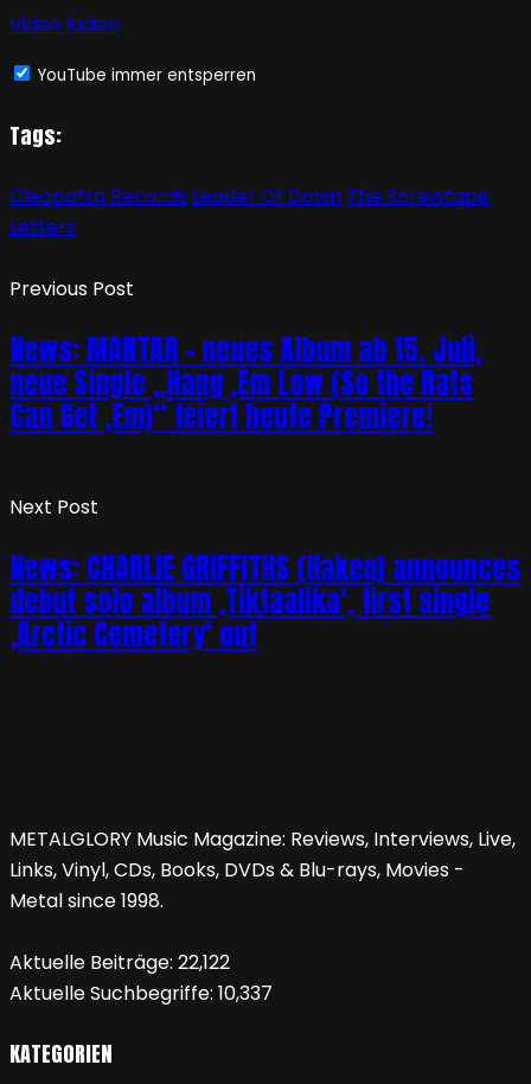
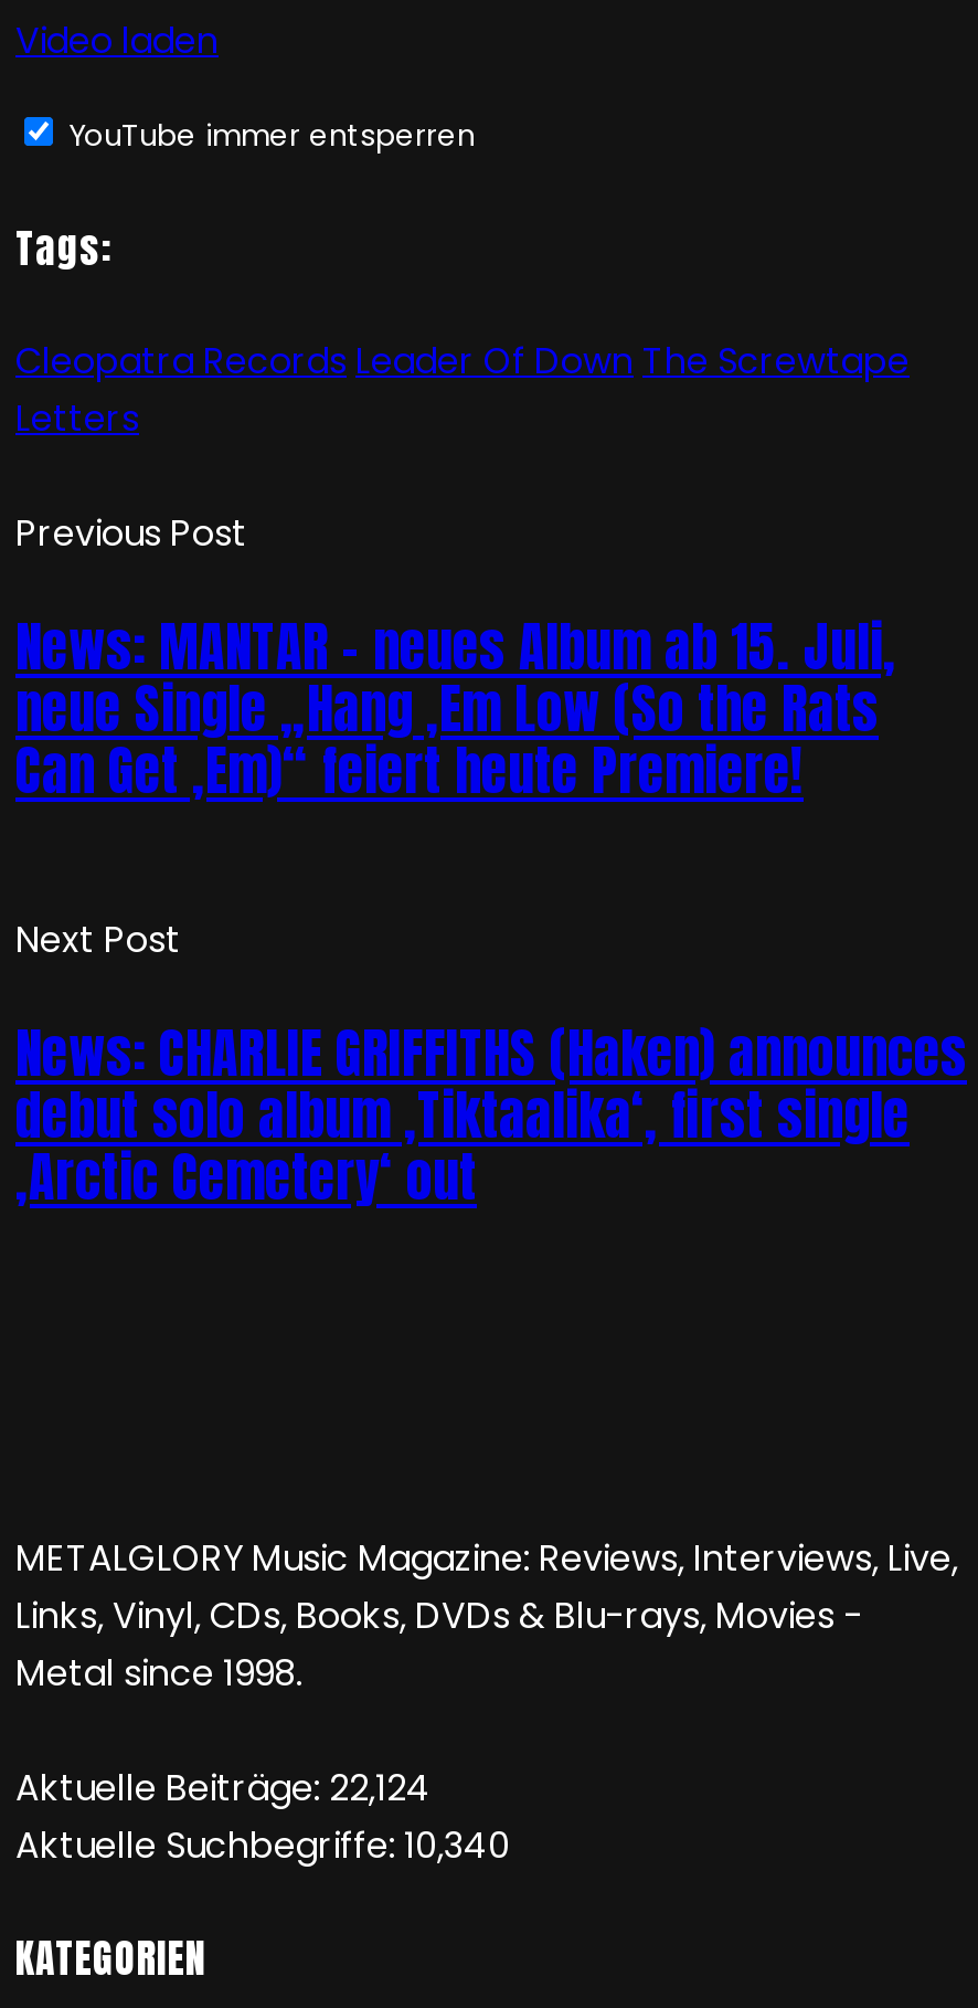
[9,949,230,976] Aktuelle Beiträge: 22,122 -> [15,1763,430,1814] Aktuelle Beiträge: 22,124
[9,980,273,1007] Aktuelle Suchbegriffe: 10,337 -> [15,1821,510,1872] Aktuelle Suchbegriffe: 10,340

